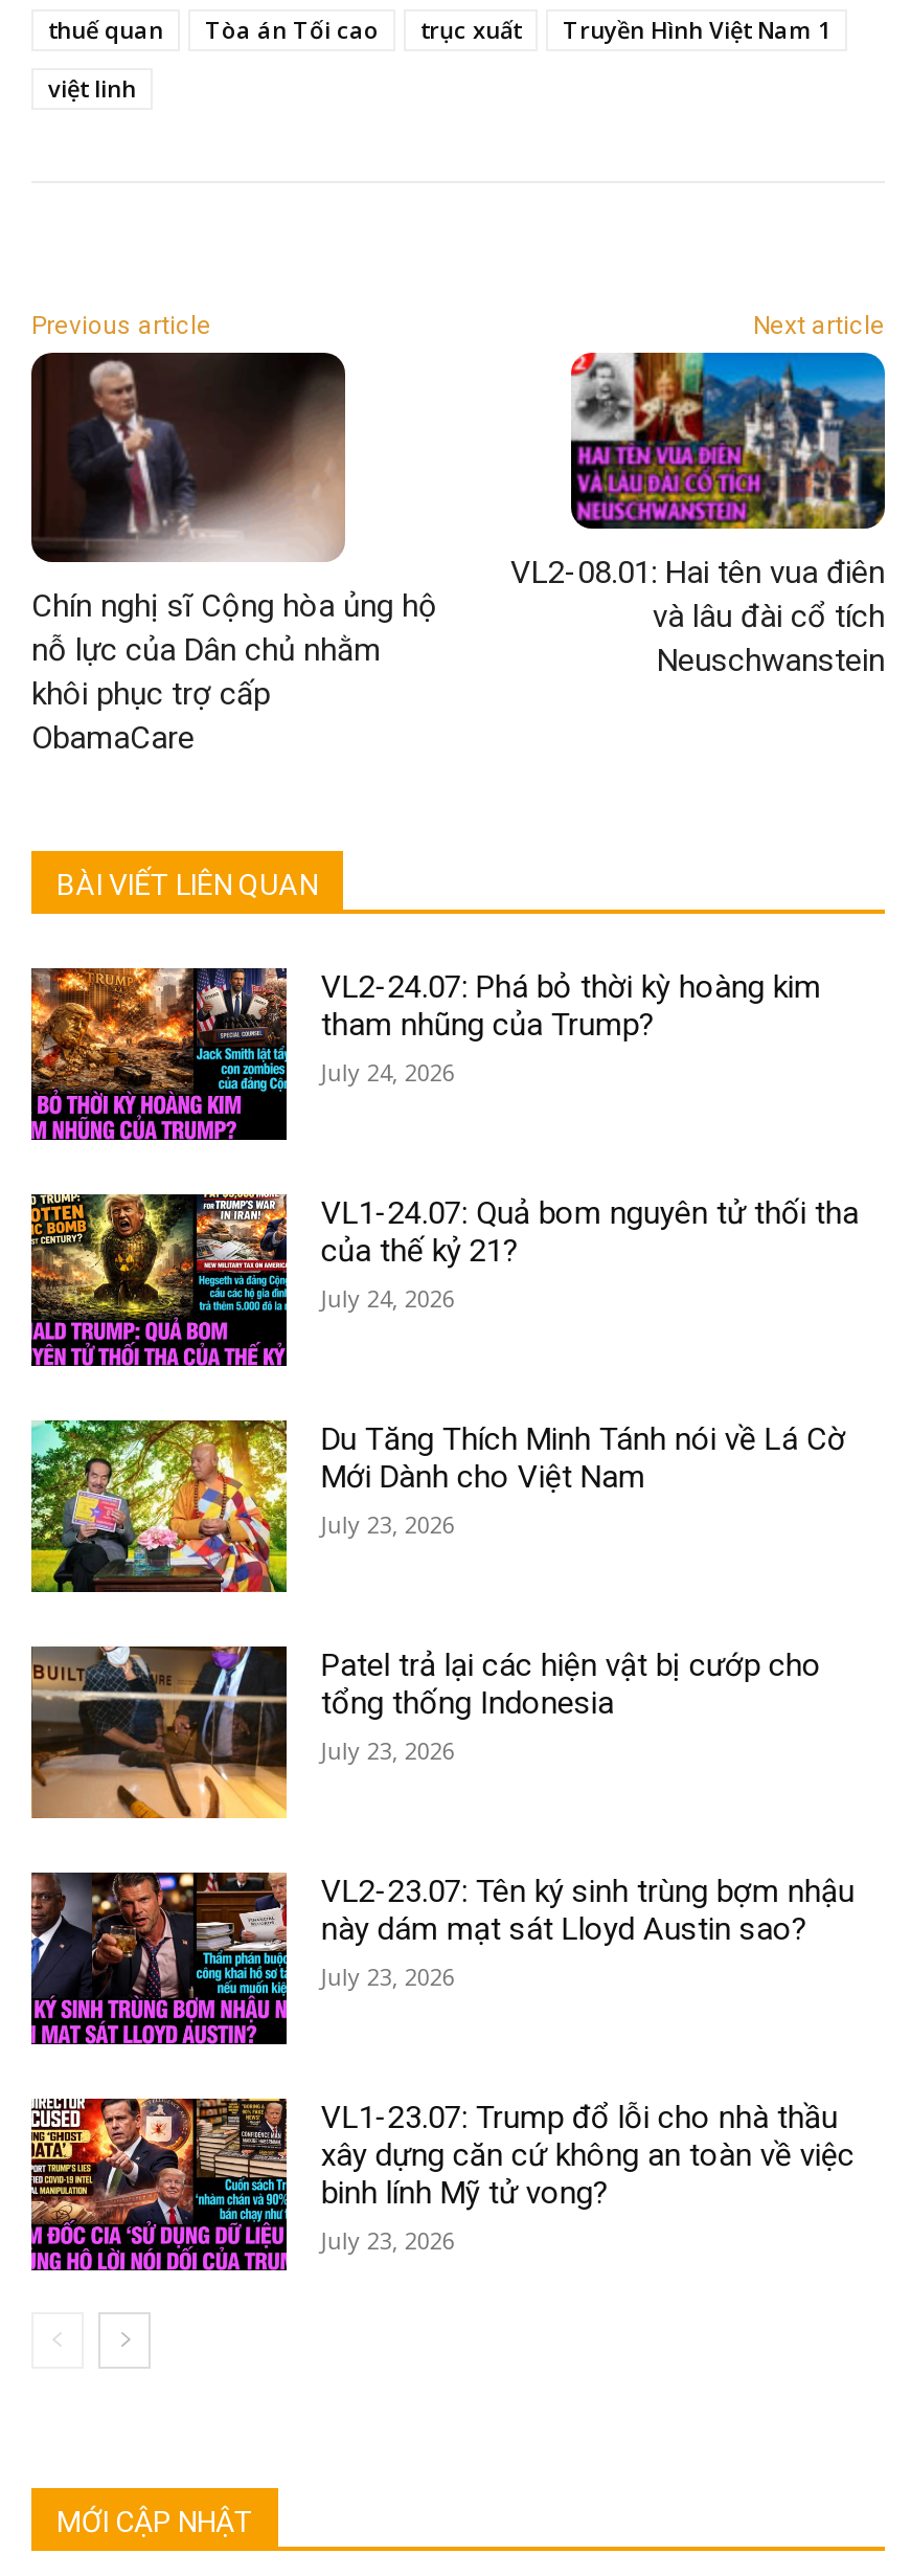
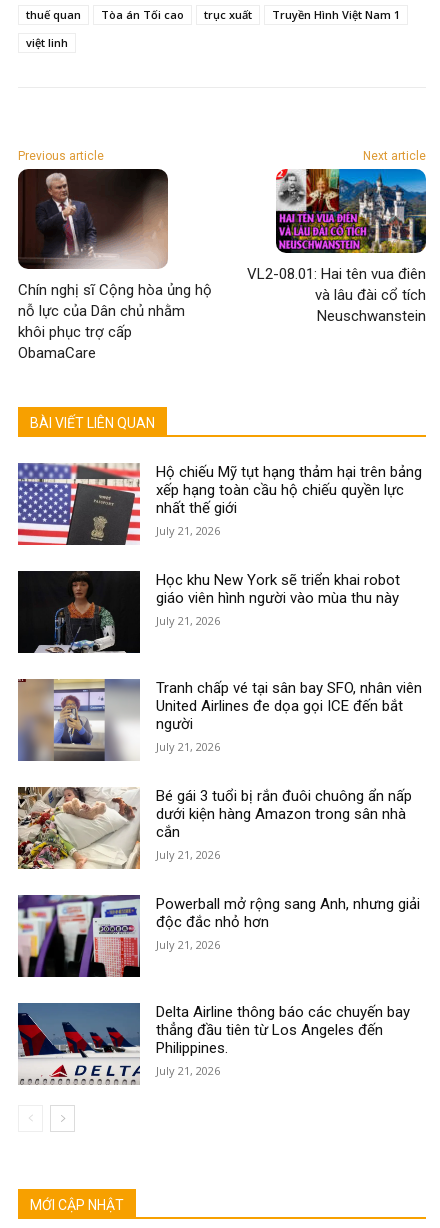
[29,967,821,1143] [image] | VL2-24.07: Phá bỏ thời kỳ hoàng kim | tham nhũng của Trump? | July 24, 2026 -> [17,463,422,546] [image] | Hộ chiếu Mỹ tụt hạng thảm hại trên bảng | xếp hạng toàn cầu hộ chiếu quyền lực | nhất thế giới | July 21, 2026
[29,1193,858,1367] [image] | VL1-24.07: Quả bom nguyên tử thối tha | của thế kỷ 21? | July 24, 2026 -> [17,570,400,654] [image] | Học khu New York sẽ triển khai robot | giáo viên hình người vào mùa thu này | July 21, 2026
[29,1419,846,1595] [image] | Du Tăng Thích Minh Tánh nói về Lá Cờ | Mới Dành cho Việt Nam | July 23, 2026 -> [17,678,422,762] [image] | Tranh chấp vé tại sân bay SFO, nhân viên | United Airlines đe dọa gọi ICE đến bắt | người | July 21, 2026
[29,1643,821,1821] [image] | Patel trả lại các hiện vật bị cướp cho | tổng thống Indonesia | July 23, 2026 -> [17,787,412,870] [image] | Bé gái 3 tuổi bị rắn đuôi chuông ẩn nấp | dưới kiện hàng Amazon trong sân nhà | cắn | July 21, 2026
[29,1871,854,2045] [image] | VL2-23.07: Tên ký sinh trùng bợm nhậu | này dám mạt sát Lloyd Austin sao? | July 23, 2026 -> [17,894,420,978] [image] | Powerball mở rộng sang Anh, nhưng giải | độc đắc nhỏ hơn | July 21, 2026
[29,2096,854,2271] [image] | VL1-23.07: Trump đổ lỗi cho nhà thầu | xây dựng căn cứ không an toàn về việc | binh lính Mỹ tử vong? | July 23, 2026 -> [17,1002,410,1085] [image] | Delta Airline thông báo các chuyến bay | thẳng đầu tiên từ Los Angeles đến | Philippines. | July 21, 2026

